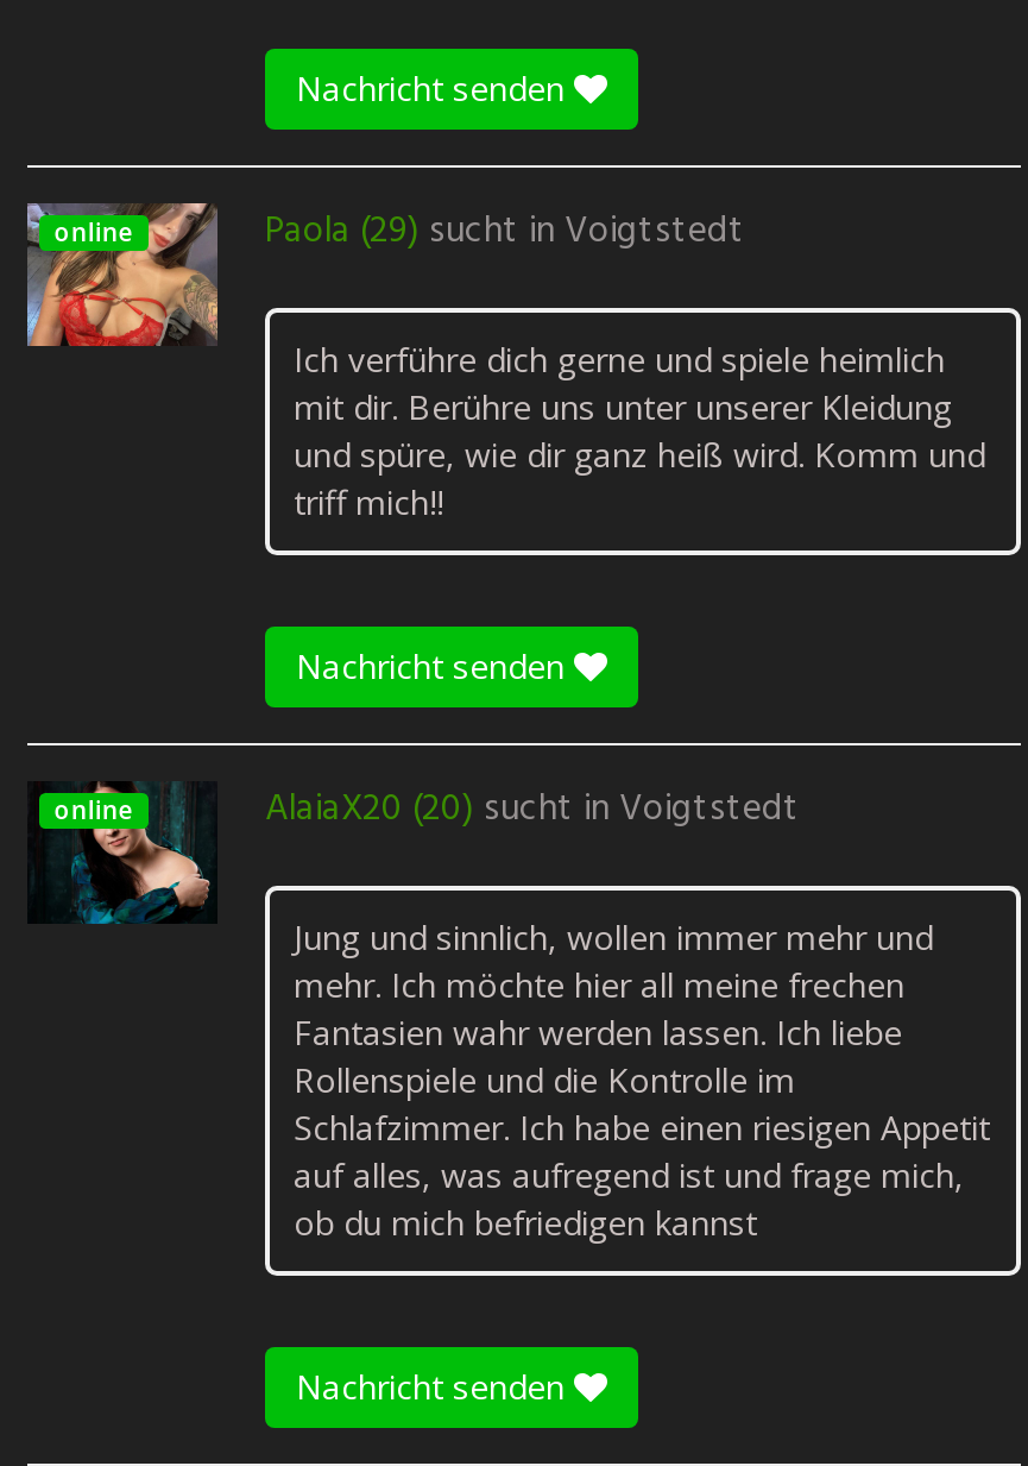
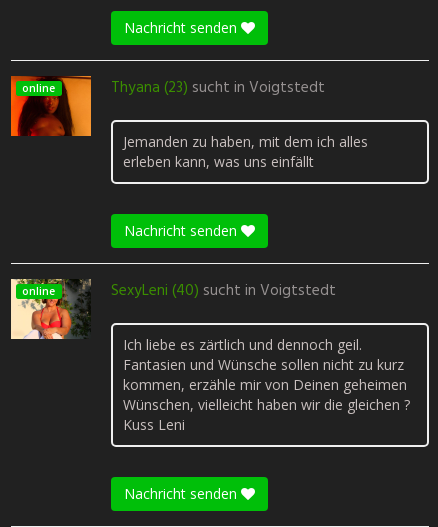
[25,201,745,348] [image] | Paola (29) sucht in Voigtstedt -> [10,75,325,137] [image] | Thyana (23) sucht in Voigtstedt
[294,336,985,524] Ich verführe dich gerne und spiele heimlich | mit dir. Berühre uns unter unserer Kleidung | und spüre, wie dir ganz heiß wird. Komm und | triff mich!! -> [123,132,368,171] Jemanden zu haben, mit dem ich alles | erleben kann, was uns einfällt
[27,781,800,926] [image] | AlaiaX20 (20) sucht in Voigtstedt -> [10,278,336,340] [image] | SexyLeni (40) sucht in Voigtstedt
[294,914,990,1245] Jung und sinnlich, wollen immer mehr und | mehr. Ich möchte hier all meine frechen | Fantasien wahr werden lassen. Ich liebe | Rollenspiele und die Kontrolle im | Schlafzimmer. Ich habe einen riesigen Appetit | auf alles, was aufregend ist und frage mich, | ob du mich befriedigen kannst -> [123,335,410,434] Ich liebe es zärtlich und dennoch geil. | Fantasien und Wünsche sollen nicht zu kurz | kommen, erzähle mir von Deinen geheimen | Wünschen, vielleicht haben wir die gleichen ? | Kuss Leni

